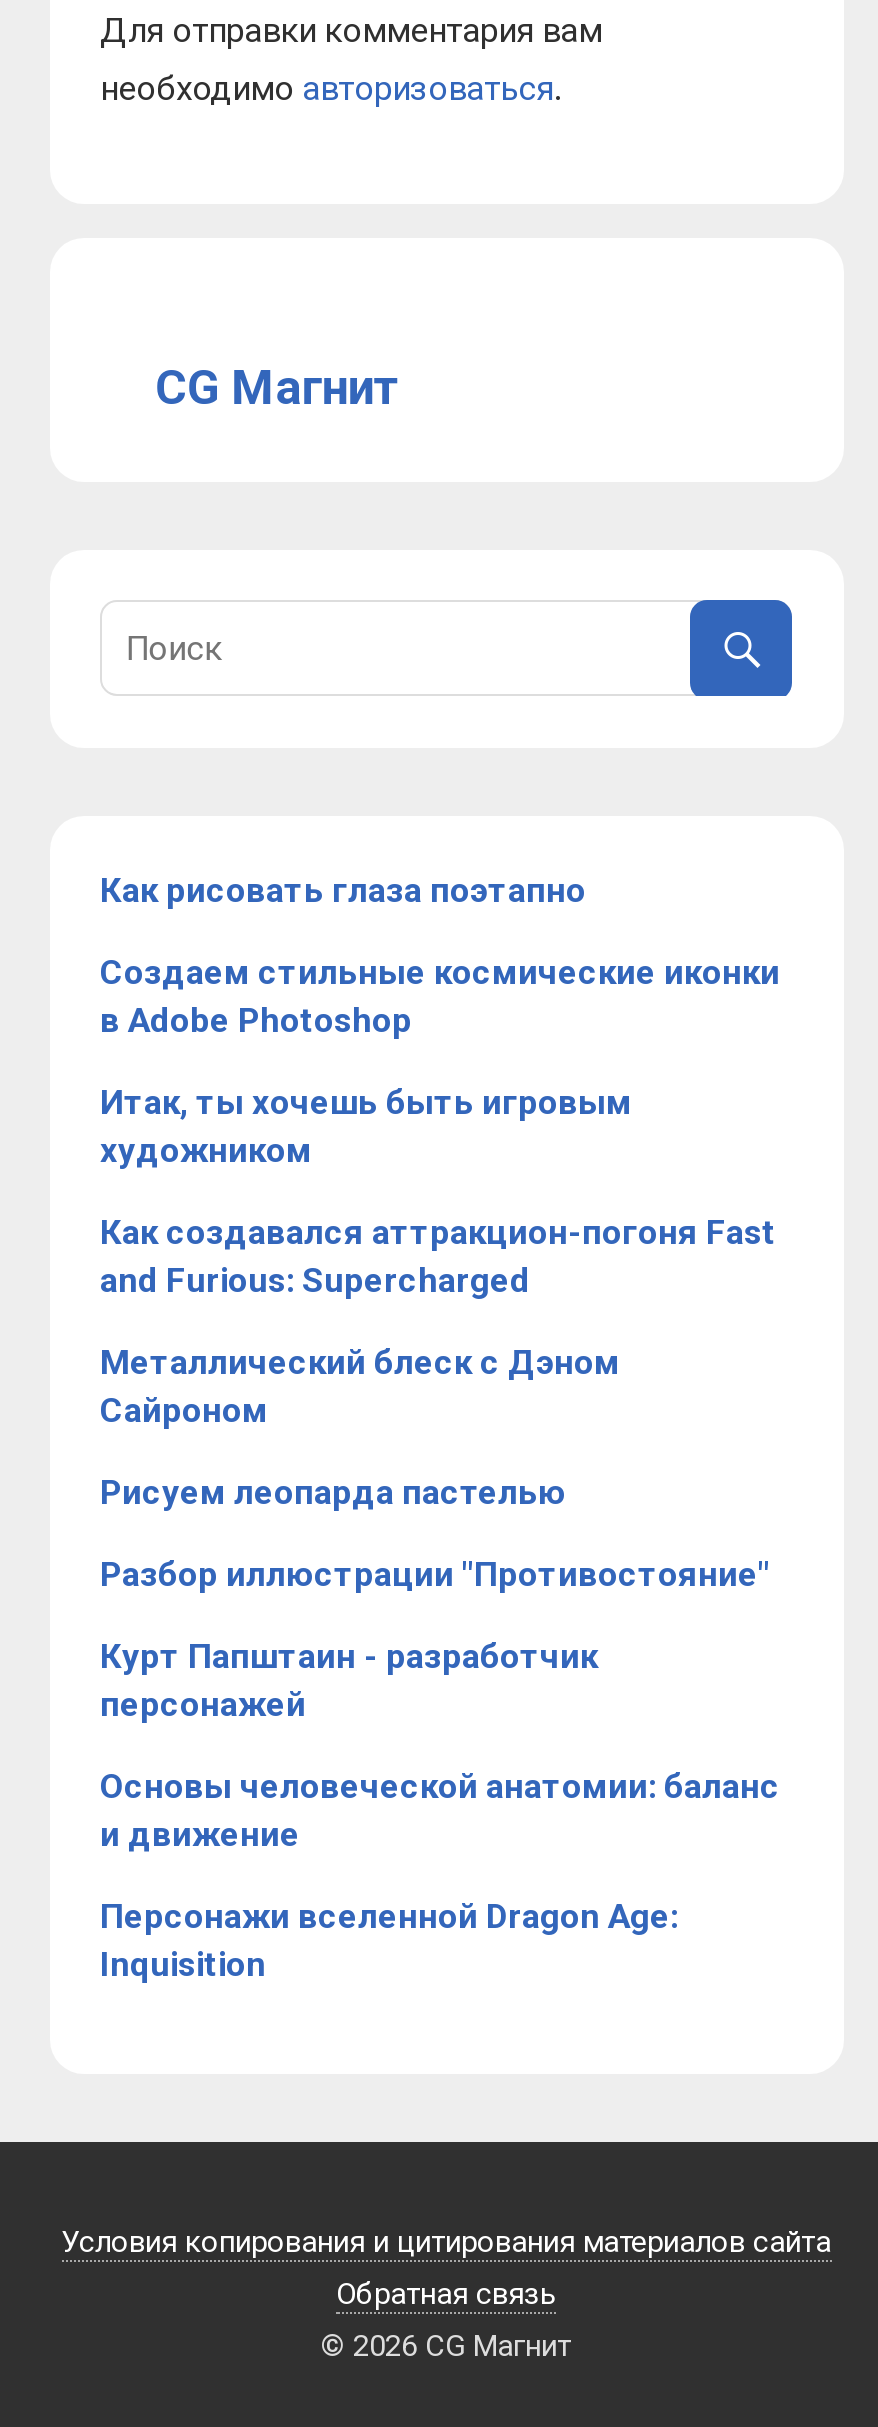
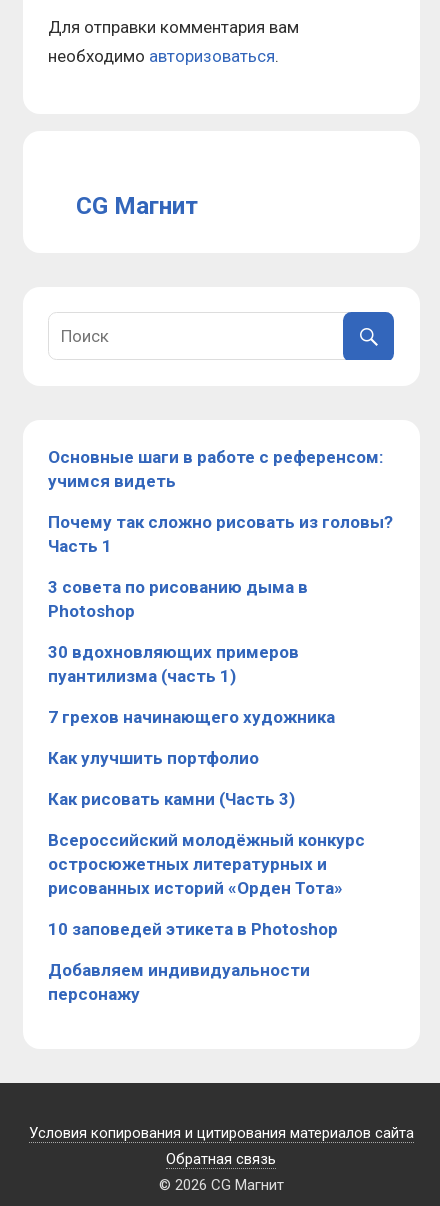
[100,871,586,911] Как рисовать глаза поэтапно -> [48,447,383,491] Основные шаги в работе с референсом: | учимся видеть
[100,953,780,1041] Создаем стильные космические иконки | в Adobe Photoshop -> [48,512,393,556] Почему так сложно рисовать из головы? | Часть 1
[100,1083,632,1171] Итак, ты хочешь быть игровым | художником -> [48,577,308,621] 3 совета по рисованию дыма в | Photoshop
[100,1213,776,1301] Как создавался аттракцион-погоня Fast | and Furious: Supercharged -> [48,642,299,686] 30 вдохновляющих примеров | пуантилизма (часть 1)
[100,1343,620,1431] Металлический блеск с Дэном | Сайроном -> [48,707,335,727] 7 грехов начинающего художника
[100,1473,566,1513] Рисуем леопарда пастелью -> [48,748,259,768] Как улучшить портфолио
[100,1555,770,1595] Разбор иллюстрации "Противостояние" -> [48,789,295,809] Как рисовать камни (Часть 3)
[100,1637,598,1725] Курт Папштаин - разработчик | персонажей -> [48,830,365,898] Всероссийский молодёжный конкурс | остросюжетных литературных и | рисованных историй «Орден Тота»
[100,1767,780,1855] Основы человеческой анатомии: баланс | и движение -> [48,919,338,939] 10 заповедей этикета в Photoshop
[100,1897,678,1985] Персонажи вселенной Dragon Age: | Inquisition -> [48,960,310,1004] Добавляем индивидуальности | персонажу

